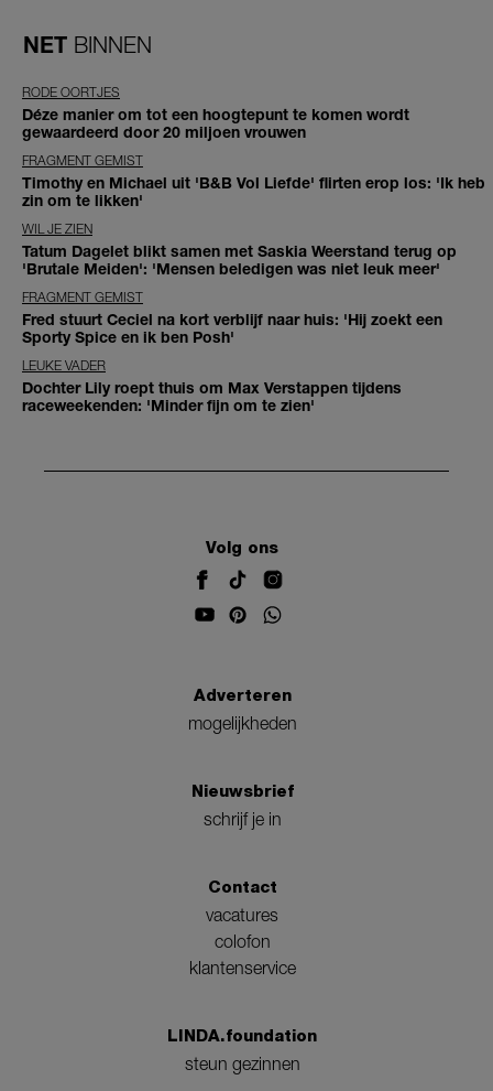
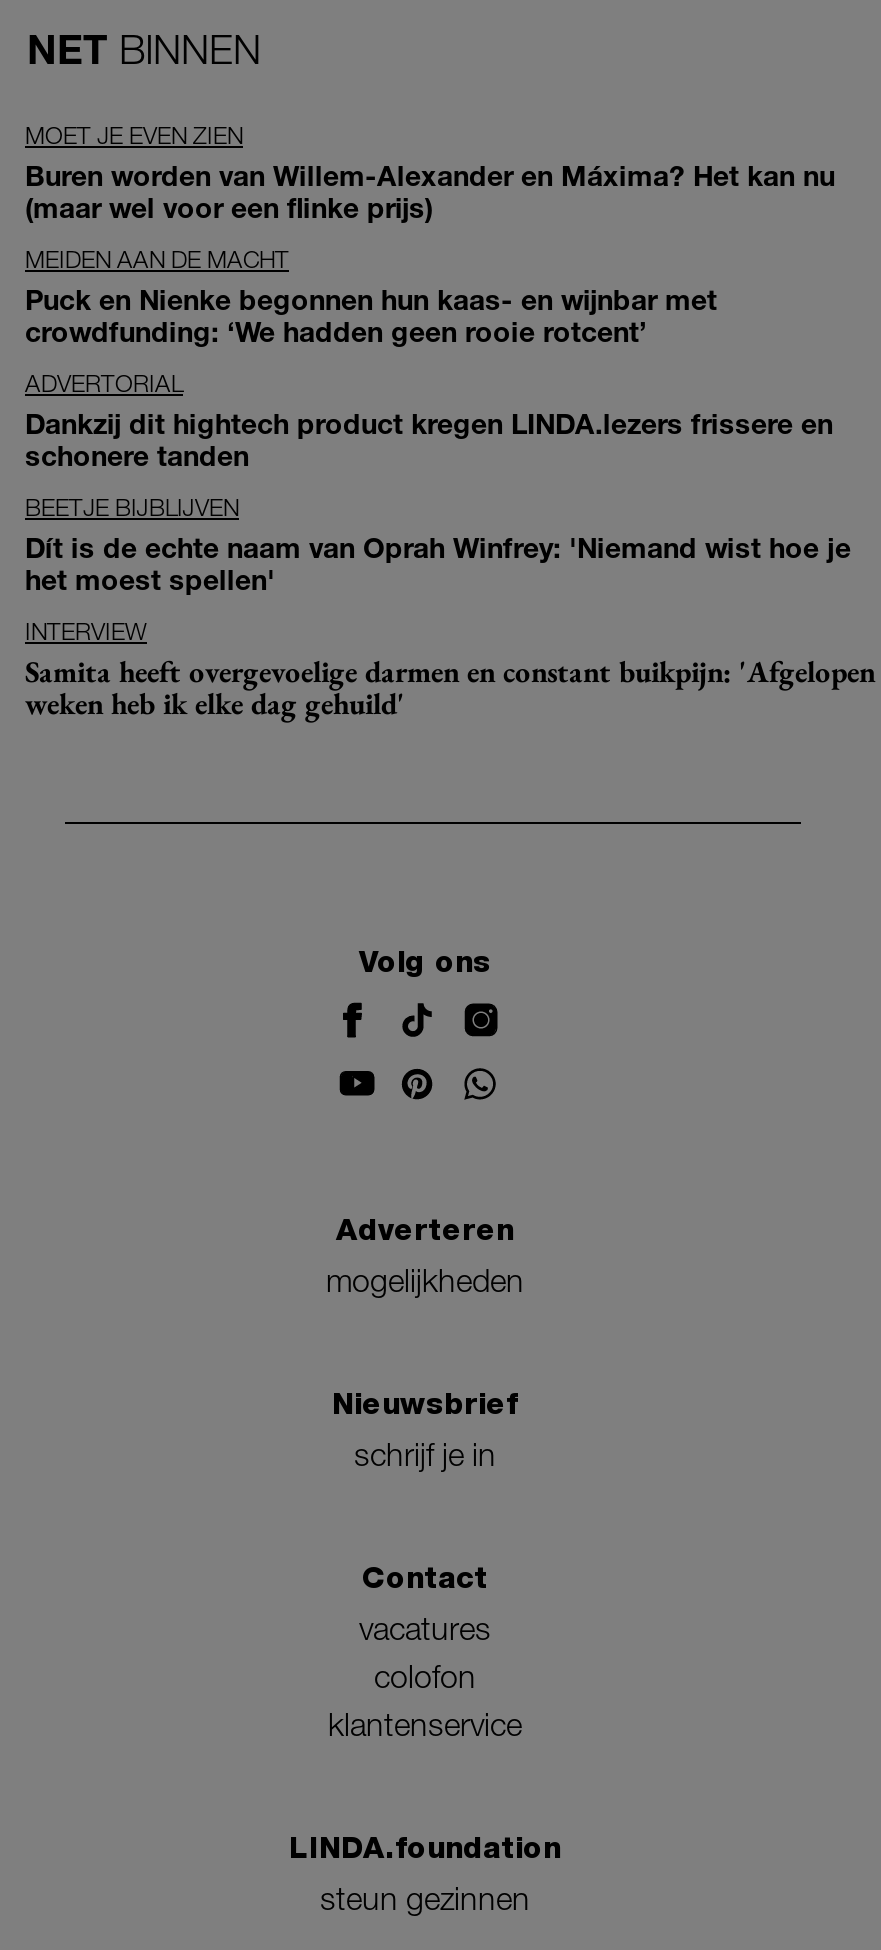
[22,84,409,141] RODE OORTJES | Déze manier om tot een hoogtepunt te komen wordt | gewaardeerd door 20 miljoen vrouwen -> [25,120,835,224] MOET JE EVEN ZIEN | Buren worden van Willem-Alexander en Máxima? Het kan nu | (maar wel voor een flinke prijs)
[22,152,485,209] FRAGMENT GEMIST | Timothy en Michael uit 'B&B Vol Liefde' flirten erop los: 'Ik heb | zin om te likken' -> [25,244,717,348] MEIDEN AAN DE MACHT | Puck en Nienke begonnen hun kaas- en wijnbar met | crowdfunding: ‘We hadden geen rooie rotcent’
[22,220,457,277] WIL JE ZIEN | Tatum Dagelet blikt samen met Saskia Weerstand terug op | 'Brutale Meiden': 'Mensen beledigen was niet leuk meer' -> [25,368,833,472] ADVERTORIAL | Dankzij dit hightech product kregen LINDA.lezers frissere en | schonere tanden
[22,289,442,346] FRAGMENT GEMIST | Fred stuurt Ceciel na kort verblijf naar huis: 'Hij zoekt een | Sporty Spice en ik ben Posh' -> [25,492,851,596] BEETJE BIJBLIJVEN | Dít is de echte naam van Oprah Winfrey: 'Niemand wist hoe je | het moest spellen'
[22,357,402,414] LEUKE VADER | Dochter Lily roept thuis om Max Verstappen tijdens | raceweekenden: 'Minder fijn om te zien' -> [25,616,875,722] INTERVIEW | Samita heeft overgevoelige darmen en constant buikpijn: 'Afgelopen | weken heb ik elke dag gehuild'

